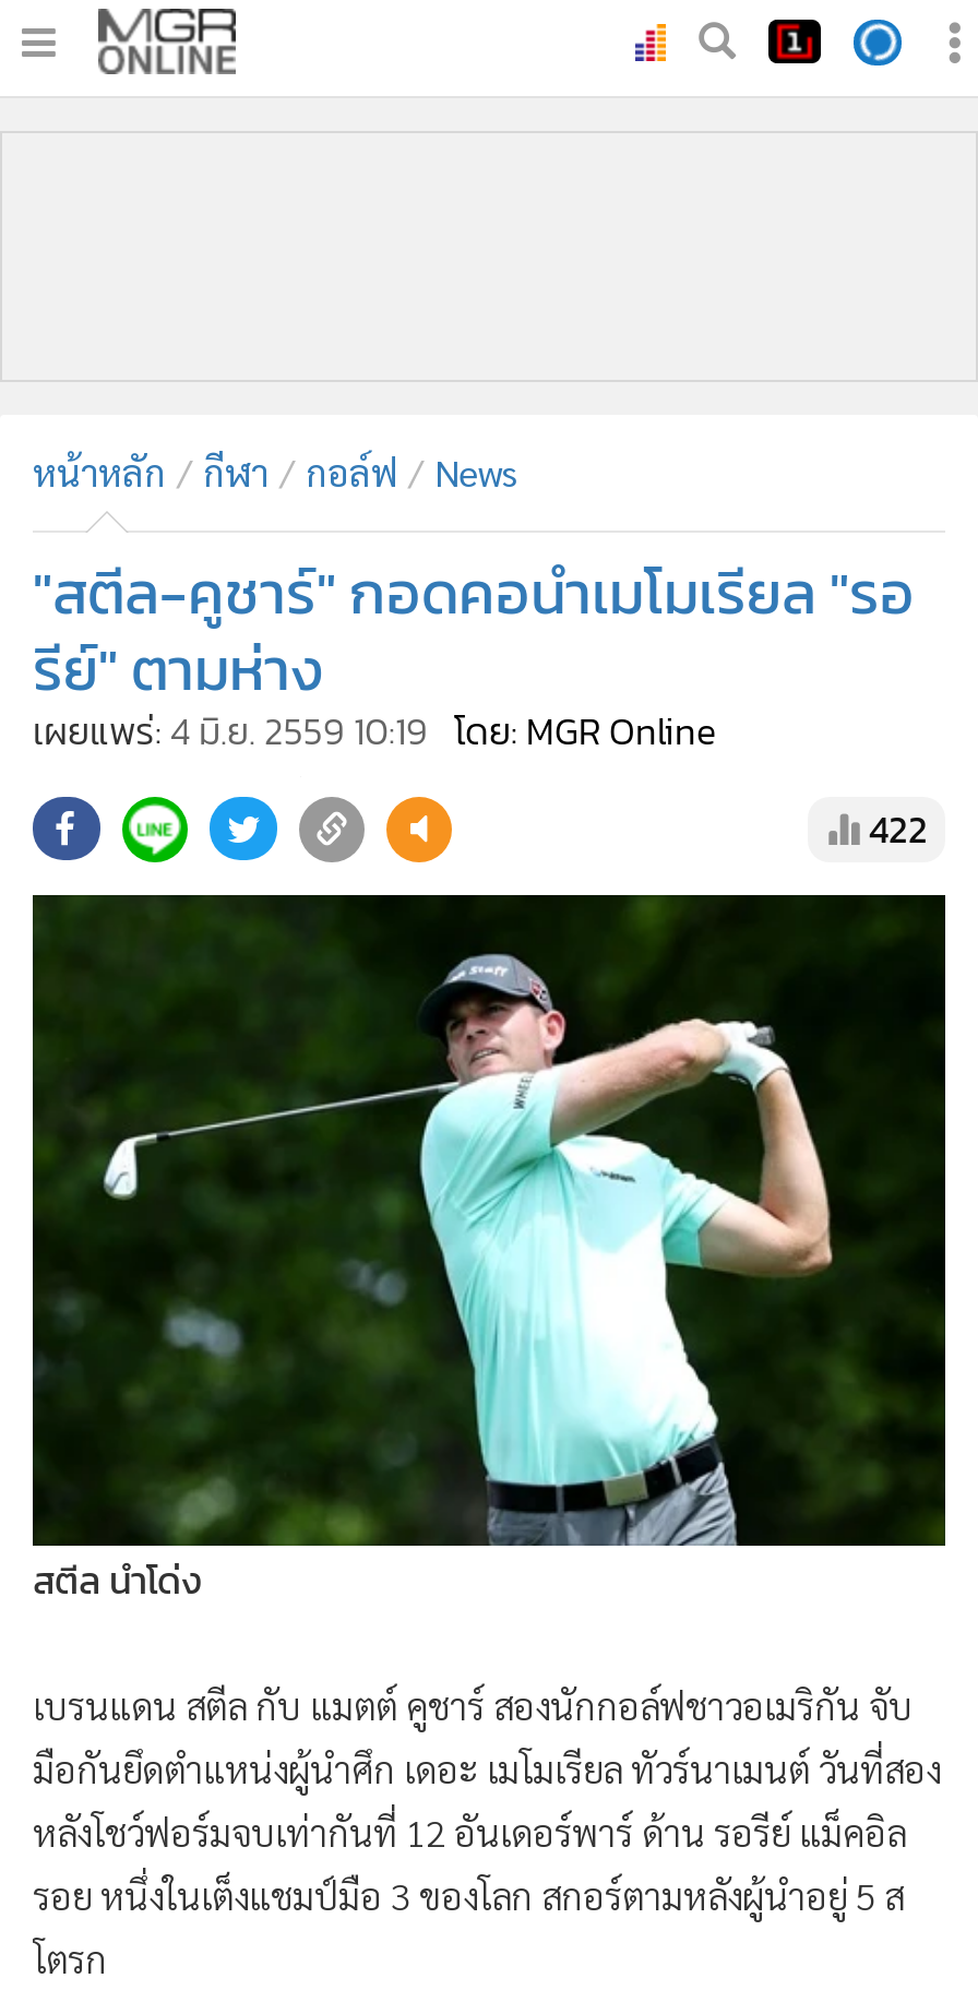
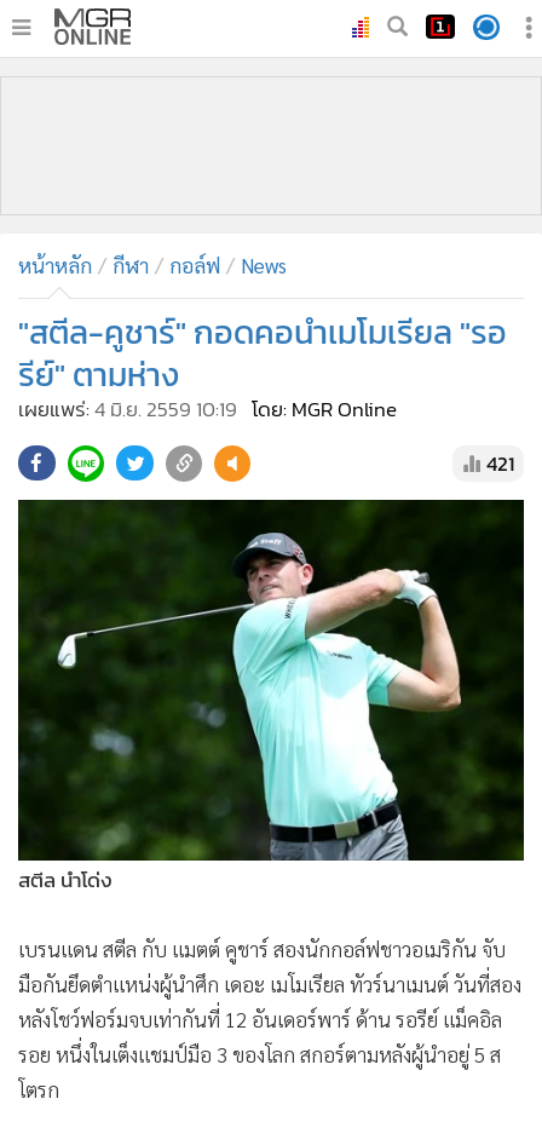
[869,801,928,858] 422 -> [486,448,514,479] 421

